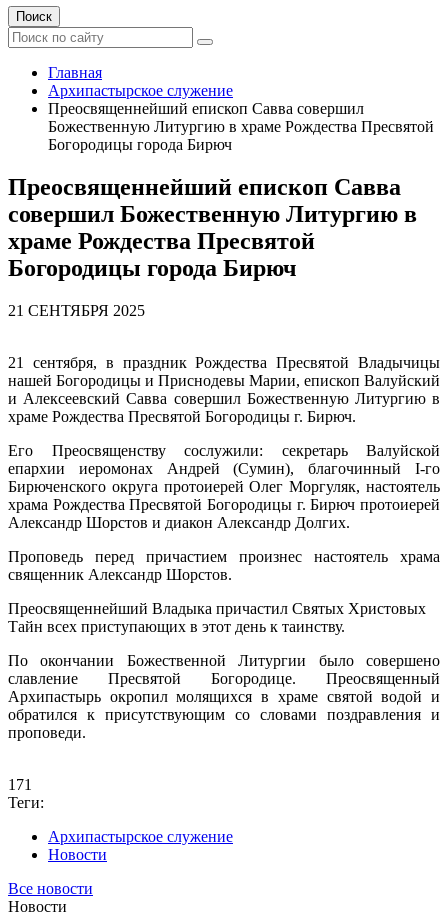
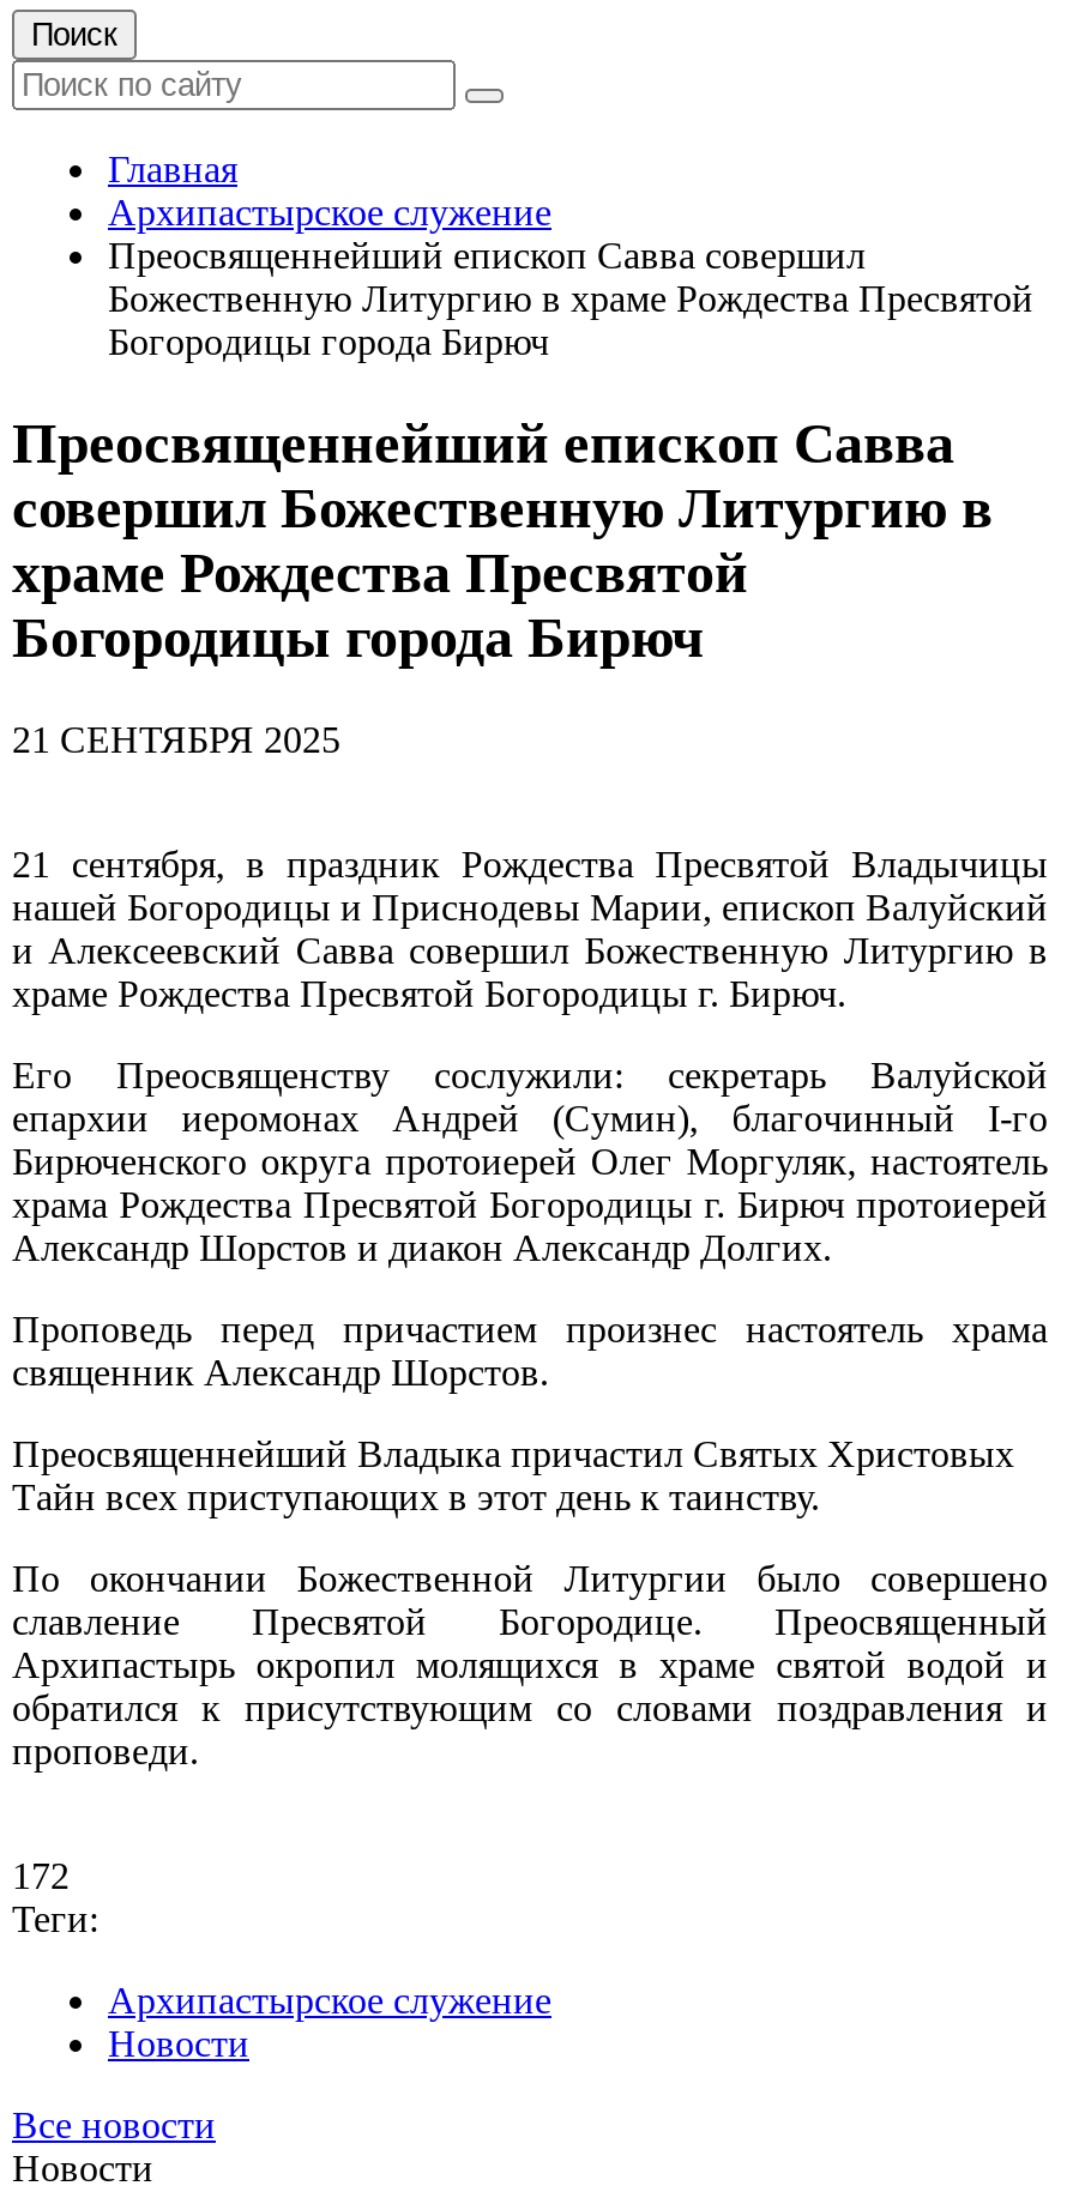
[8,776,32,793] 171 -> [12,1855,70,1895] 172

